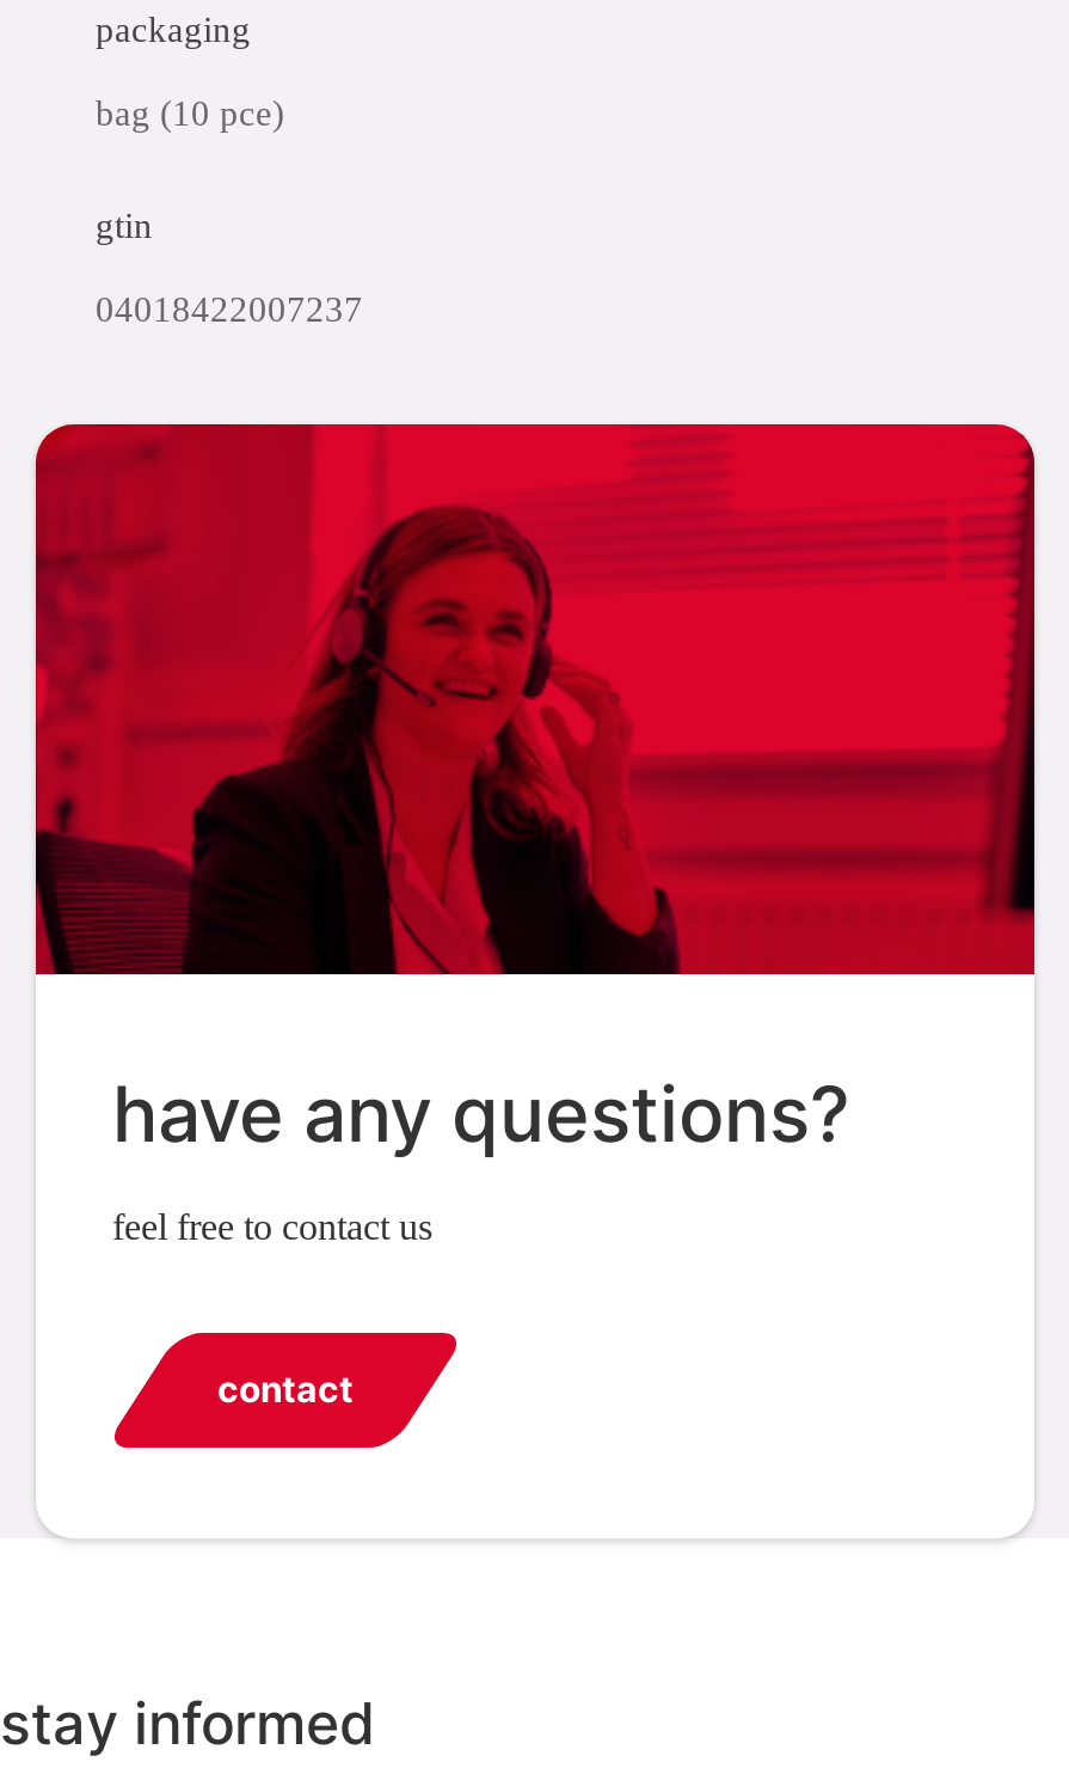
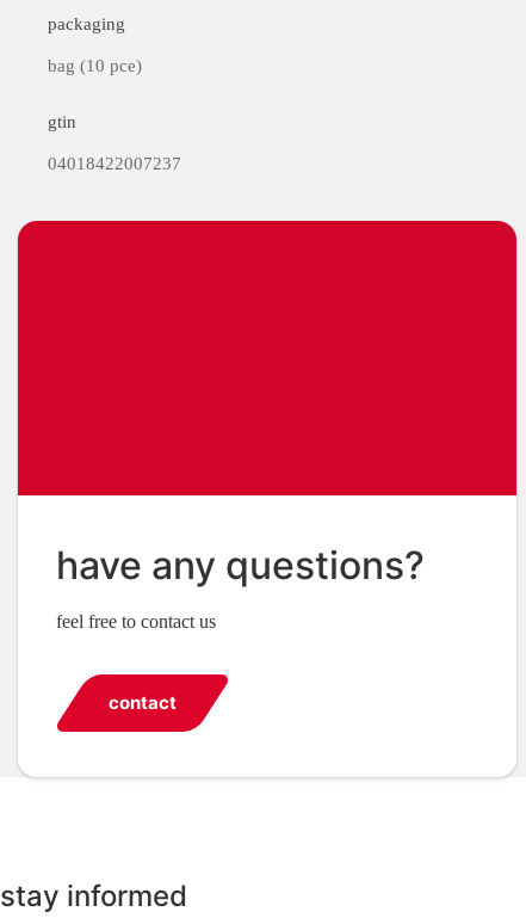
[33,424,1037,977] [image] -> none

